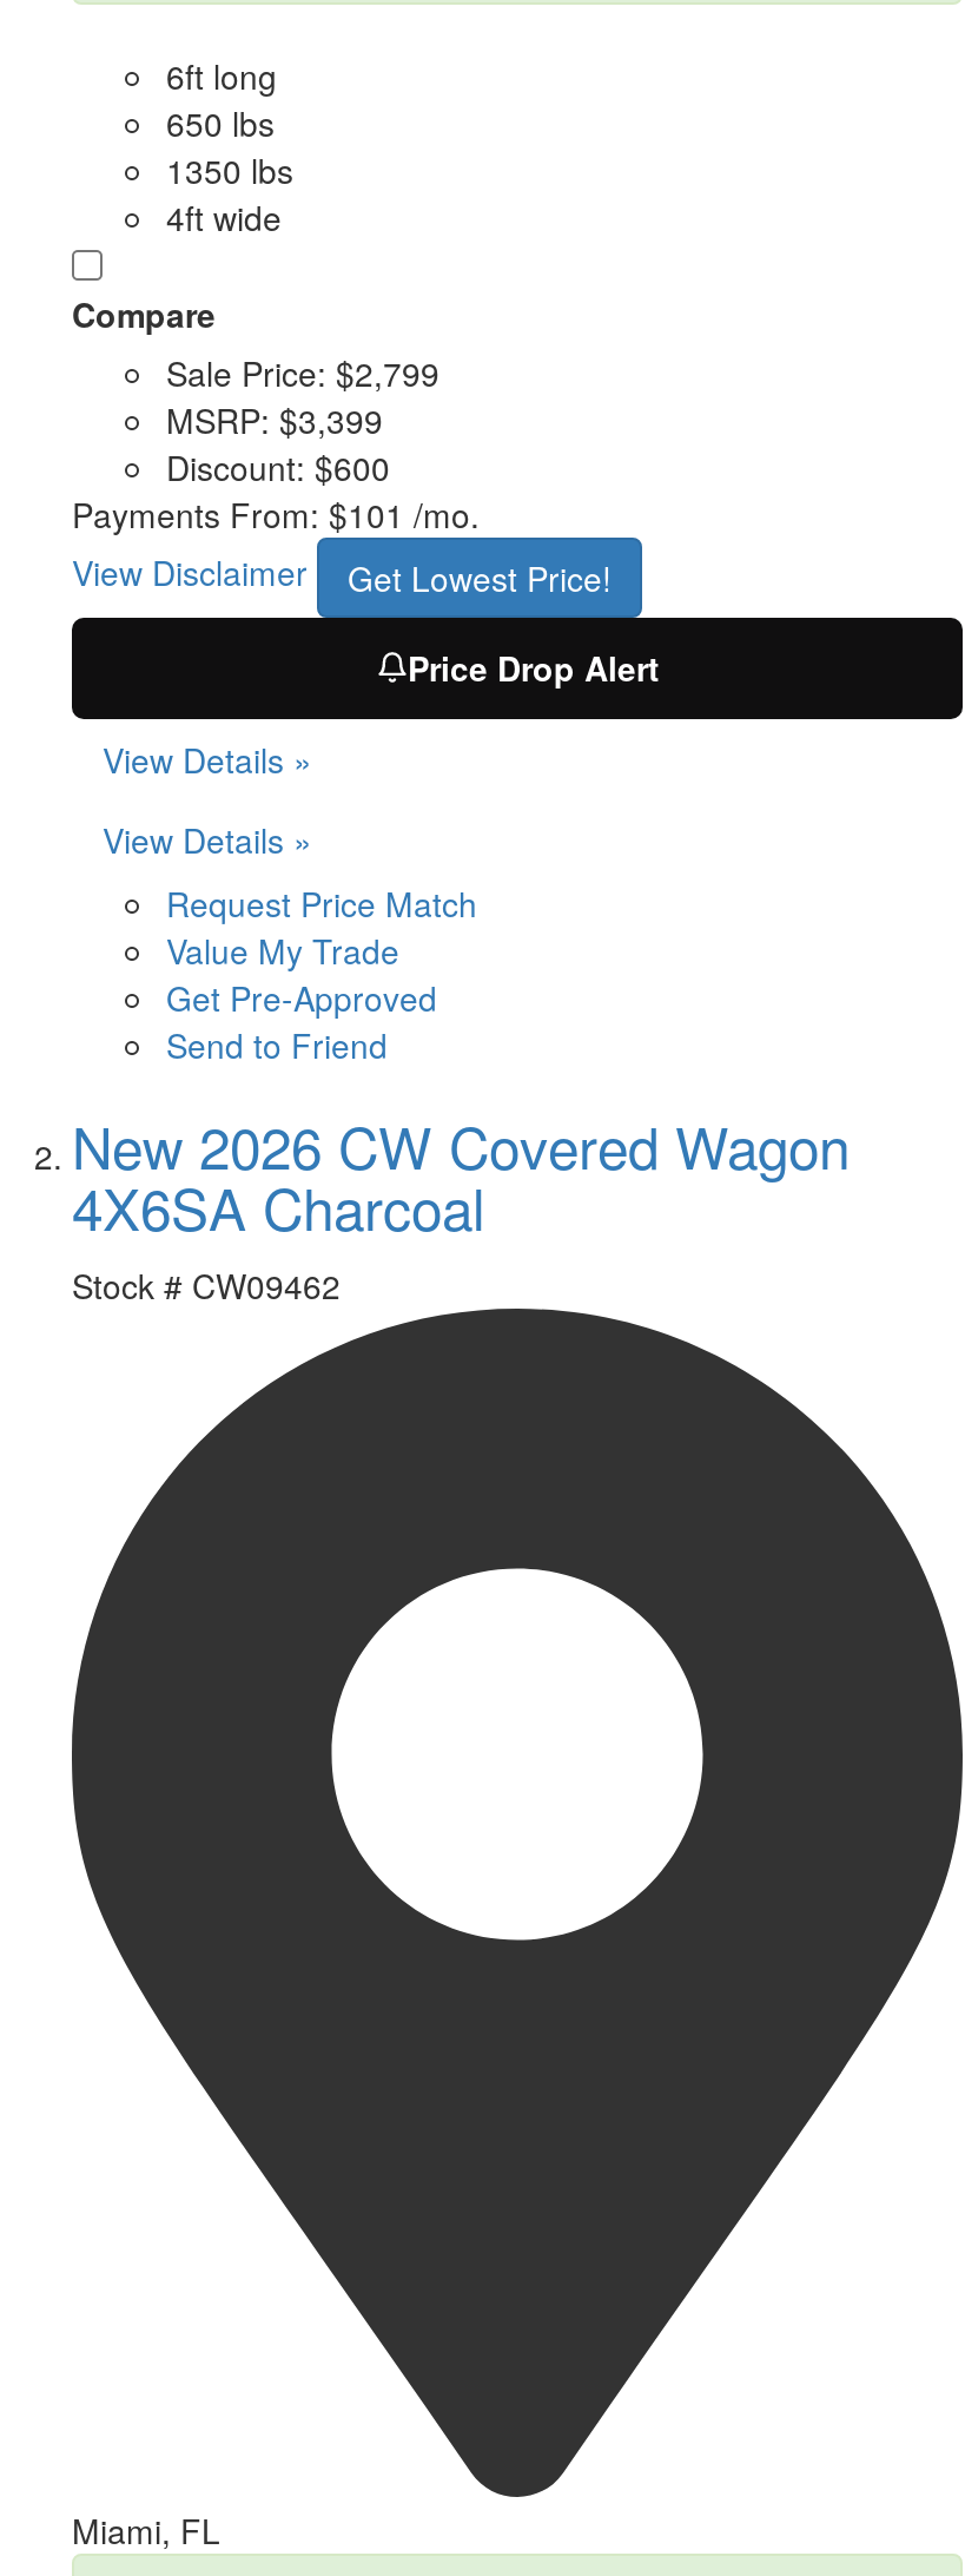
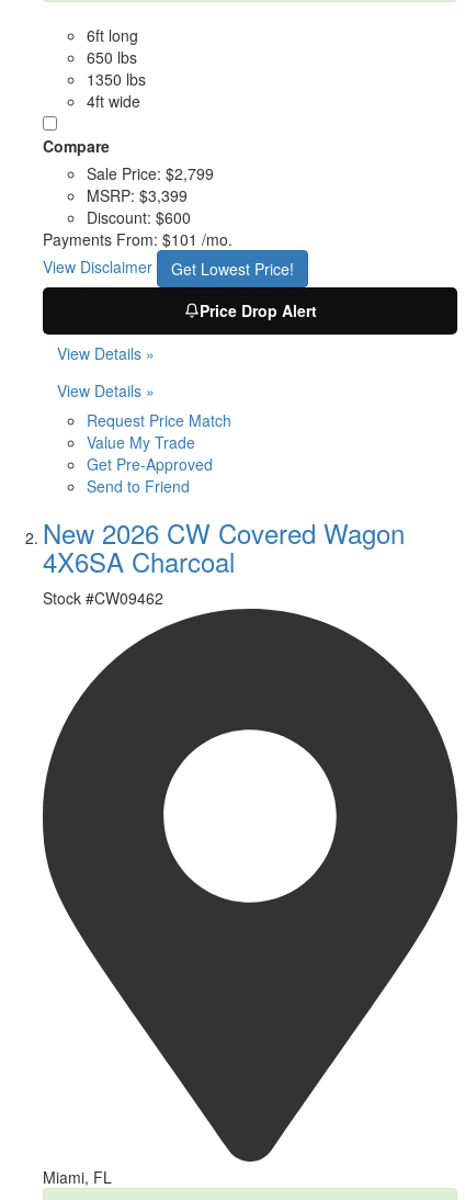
[72,1262,341,1309] Stock # CW09462 -> [43,587,163,609] Stock #CW09462

